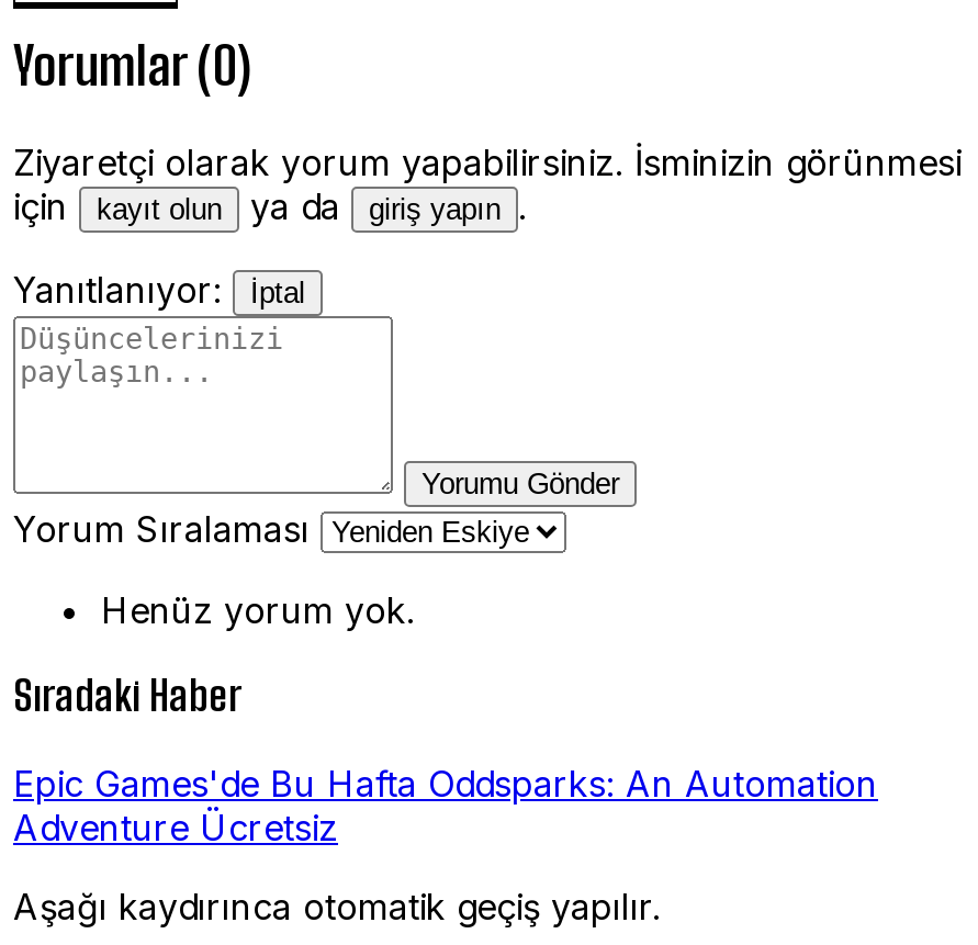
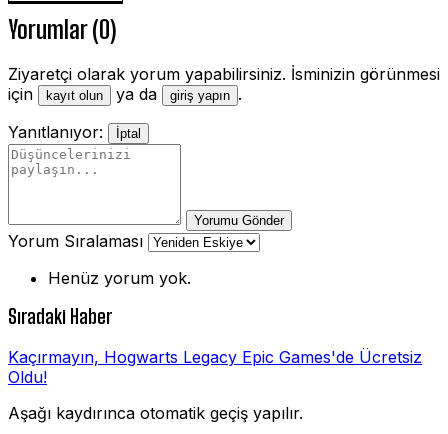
[13,762,878,850] Epic Games'de Bu Hafta Oddsparks: An Automation | Adventure Ücretsiz -> [8,347,422,387] Kaçırmayın, Hogwarts Legacy Epic Games'de Ücretsiz | Oldu!

